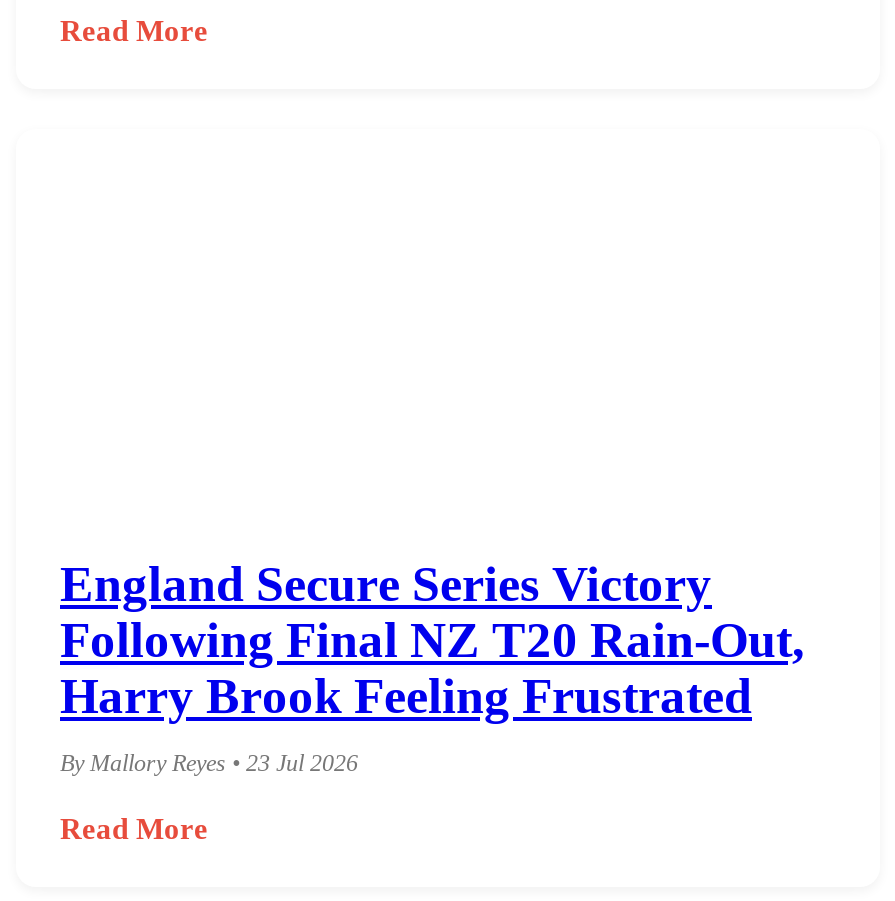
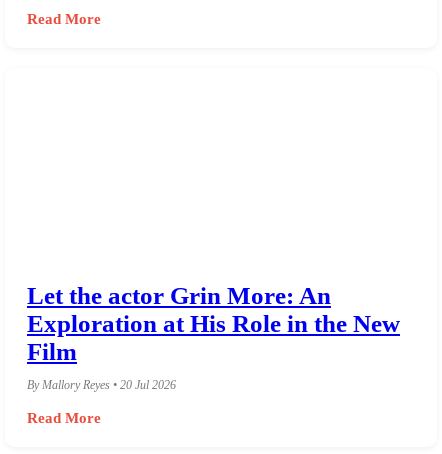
[60,558,804,724] England Secure Series Victory | Following Final NZ T20 Rain-Out, | Harry Brook Feeling Frustrated -> [27,282,400,365] Let the actor Grin More: An | Exploration at His Role in the New | Film
[60,750,358,778] By Mallory Reyes • 23 Jul 2026 -> [27,378,176,392] By Mallory Reyes • 20 Jul 2026

